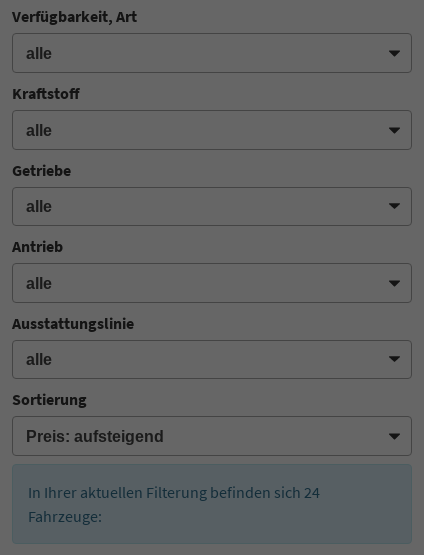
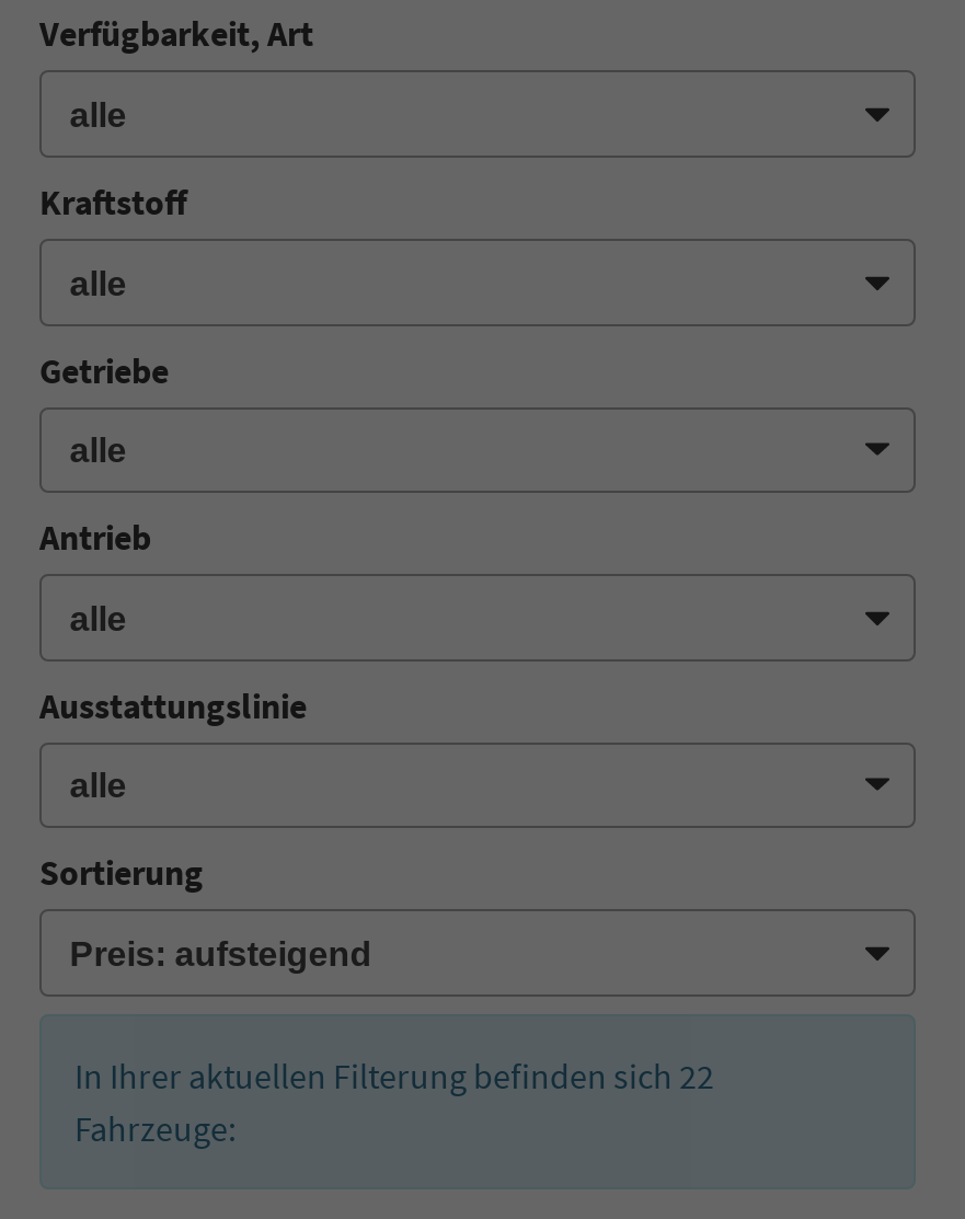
[28,482,320,502] In Ihrer aktuellen Filterung befinden sich 24 -> [74,1053,714,1097] In Ihrer aktuellen Filterung befinden sich 22

